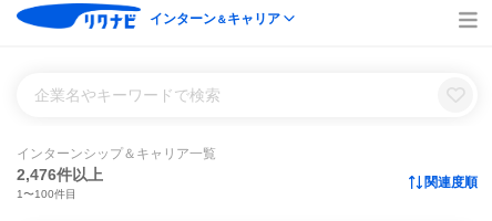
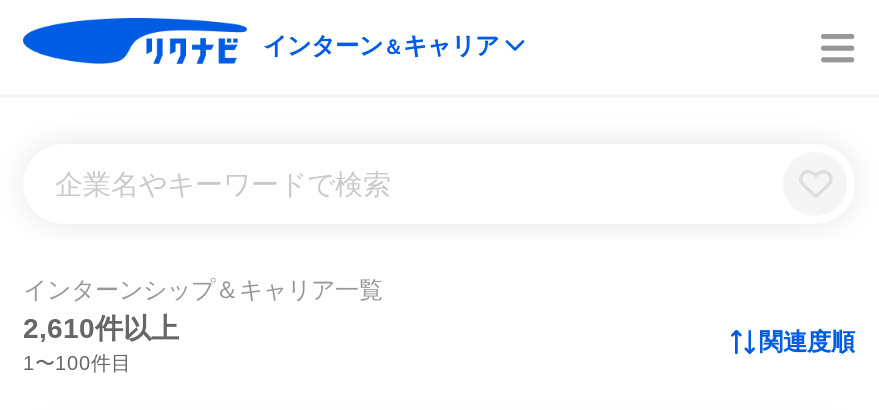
[17,166,103,183] 2,476件以上 -> [23,312,179,344] 2,610件以上

